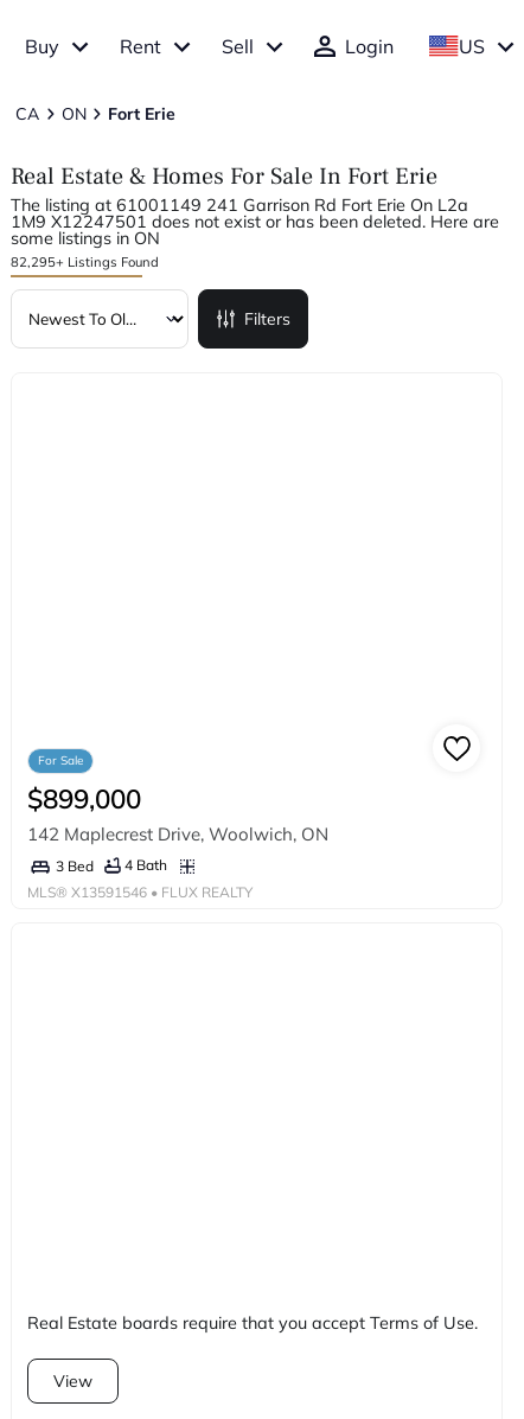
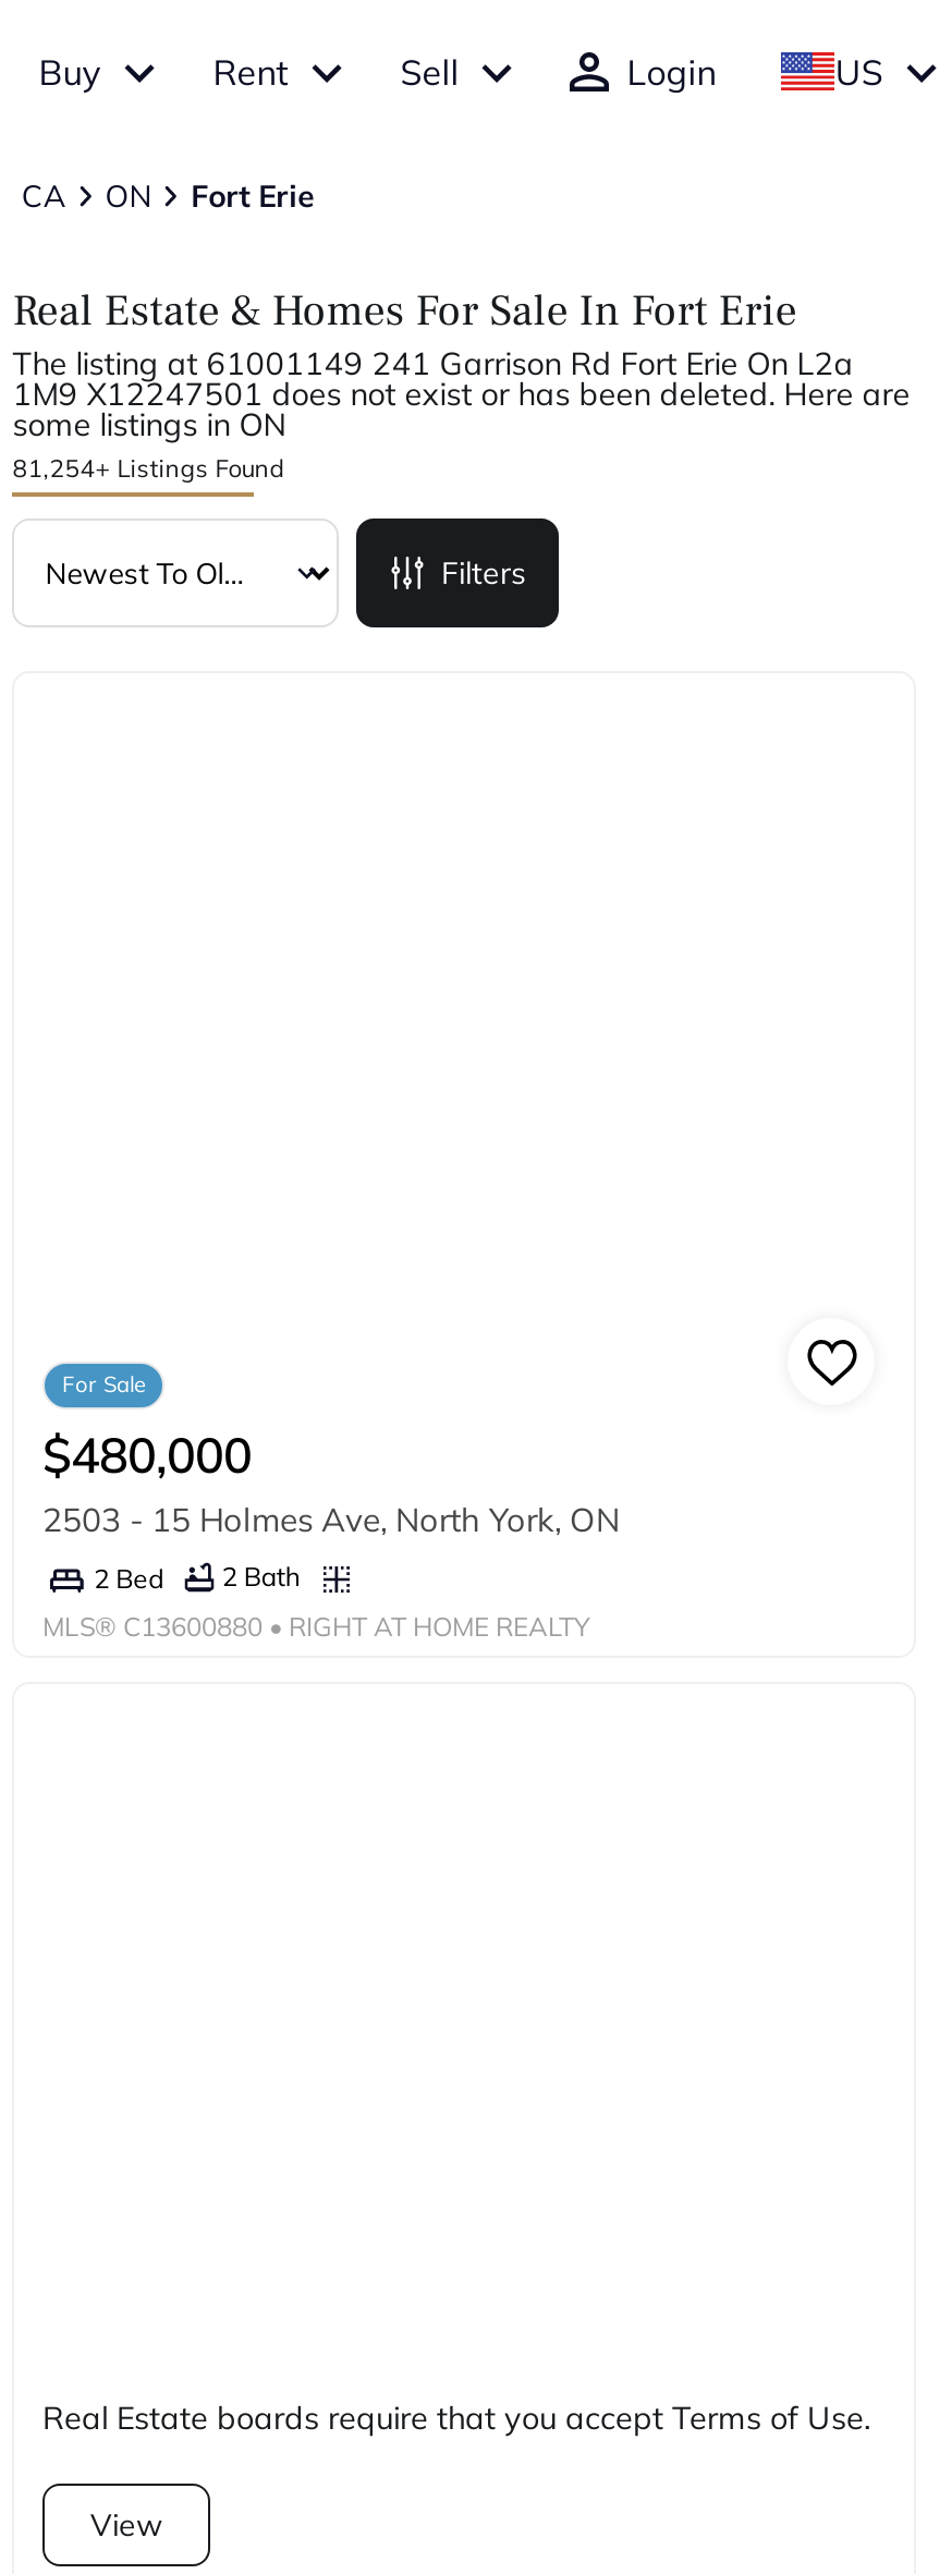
[11,254,159,270] 82,295+ Listings Found -> [12,453,285,484] 81,254+ Listings Found
[27,781,328,846] $899,000 | 142 Maplecrest Drive, Woolwich, ON -> [42,1422,620,1541] $480,000 | 2503 - 15 Holmes Ave, North York, ON
[55,856,168,874] 3 Bed | 4 Bath -> [94,1560,300,1594] 2 Bed | 2 Bath
[27,883,253,901] MLS® X13591546 • FLUX REALTY -> [42,1610,589,1643] MLS® C13600880 • RIGHT AT HOME REALTY

